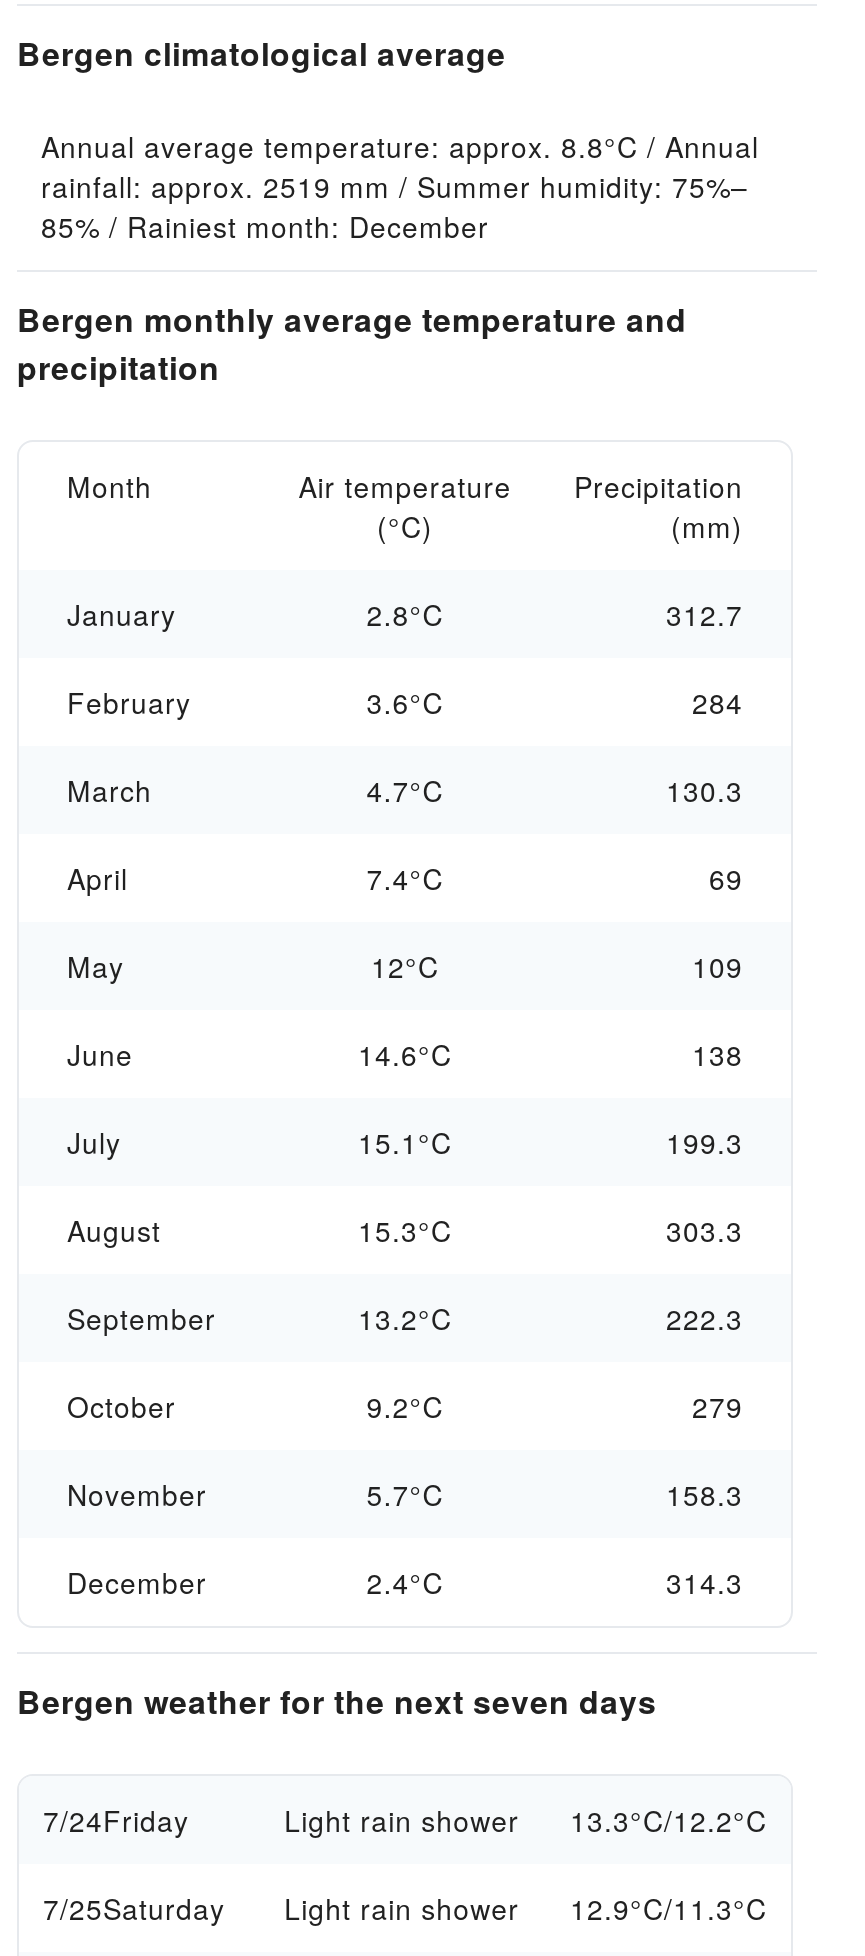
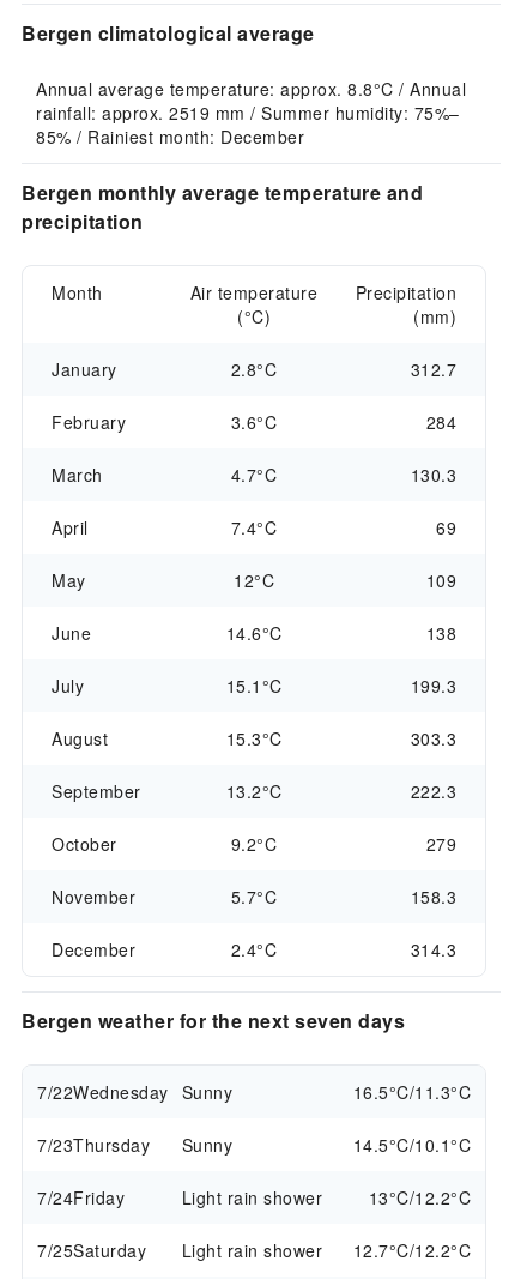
none -> [37,1080,471,1157] 7/22Wednesday Sunny | 16.5°C/11.3°C | 7/23Thursday | Sunny | 14.5°C/10.1°C
[284,1800,767,1840] Light rain shower 13.3°C/12.2°C -> [182,1186,471,1209] Light rain shower 13°C/12.2°C
[43,1888,767,1928] 7/25Saturday Light rain shower 12.9°C/11.3°C -> [37,1238,471,1262] 7/25Saturday Light rain shower 12.7°C/12.2°C

